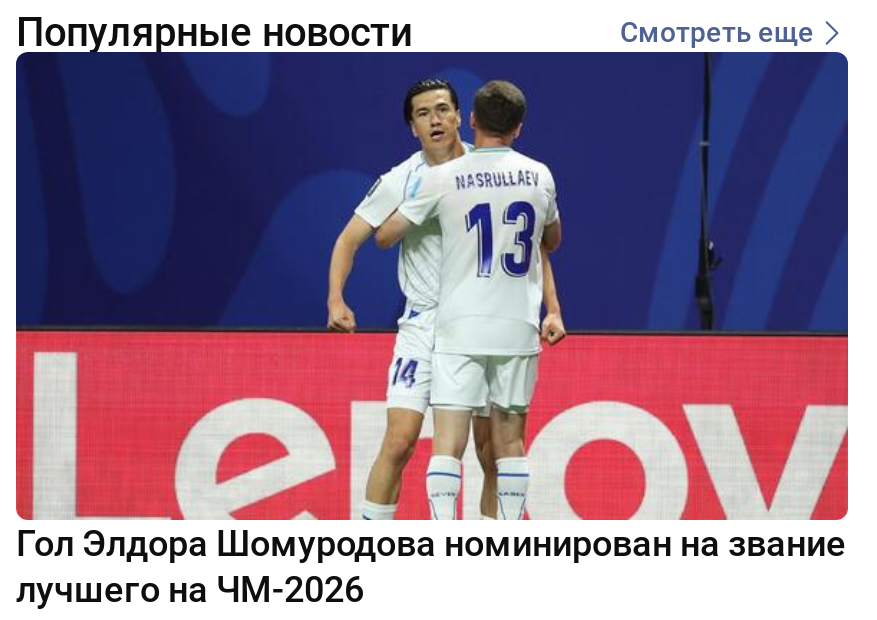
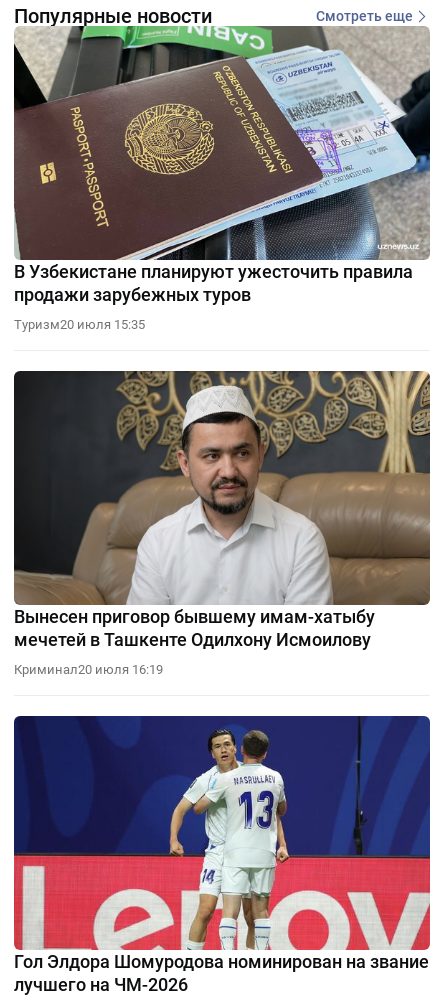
none -> [13,25,431,332] [image] | В Узбекистане планируют ужесточить правила | продажи зарубежных туров | Туризм20 июля 15:35
none -> [13,370,431,677] [image] | Вынесен приговор бывшему имам-хатыбу | мечетей в Ташкенте Одилхону Исмоилову | Криминал20 июля 16:19

